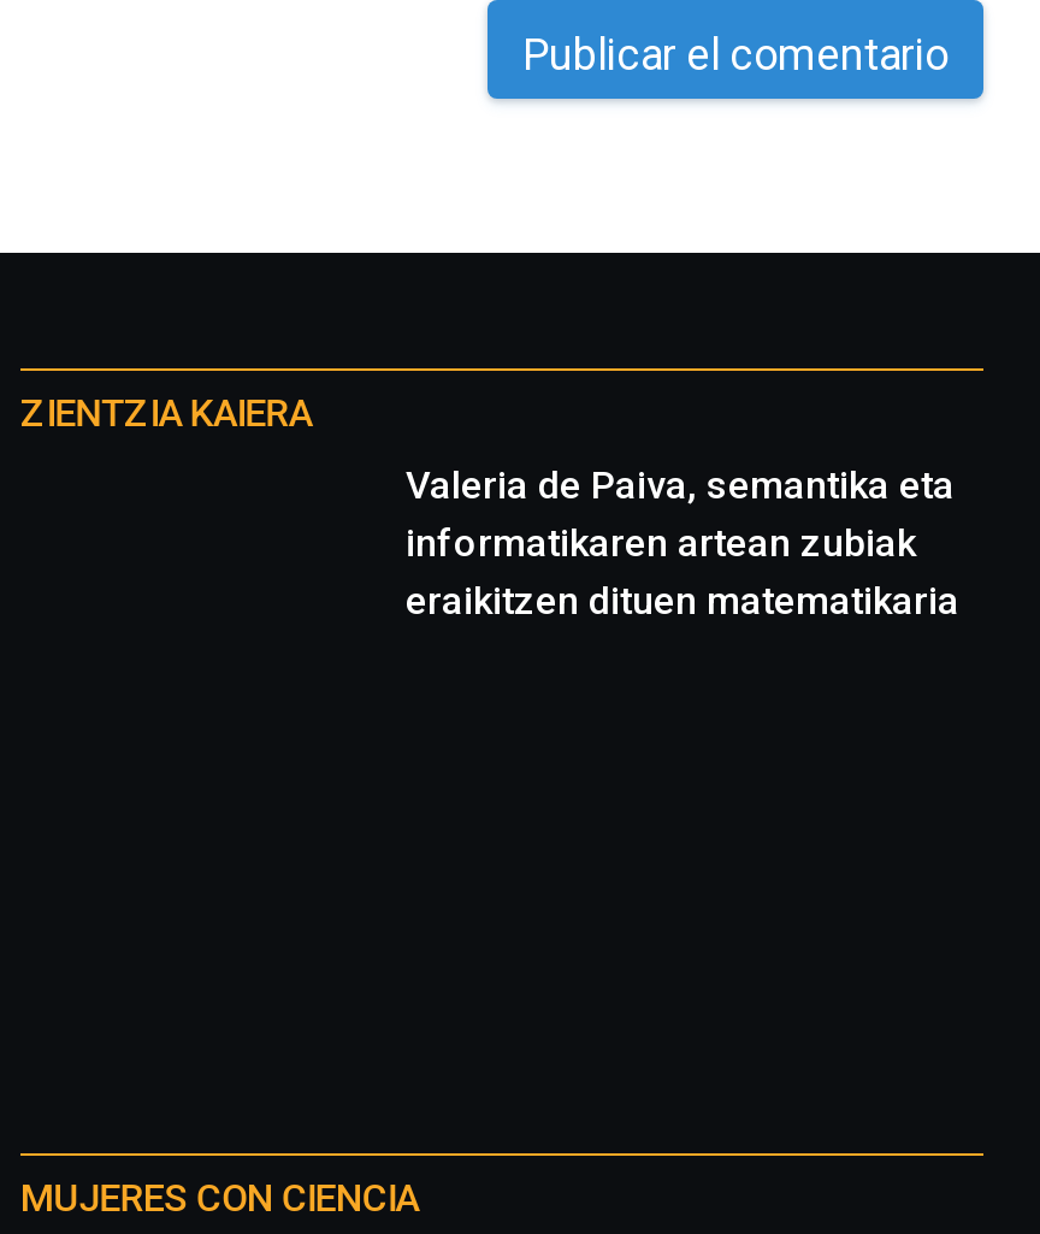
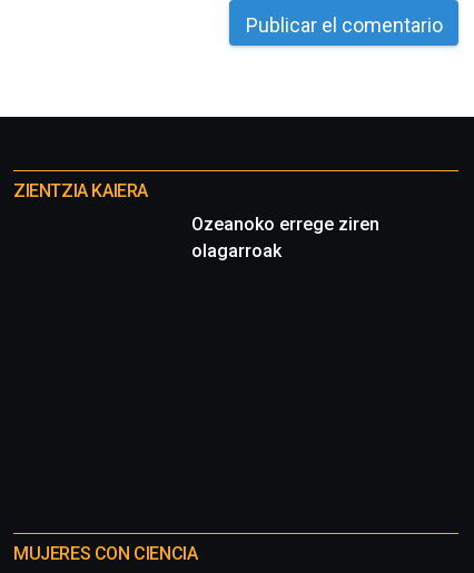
[406,462,959,623] Valeria de Paiva, semantika eta | informatikaren artean zubiak | eraikitzen dituen matematikaria -> [191,213,379,261] Ozeanoko errege ziren | olagarroak

